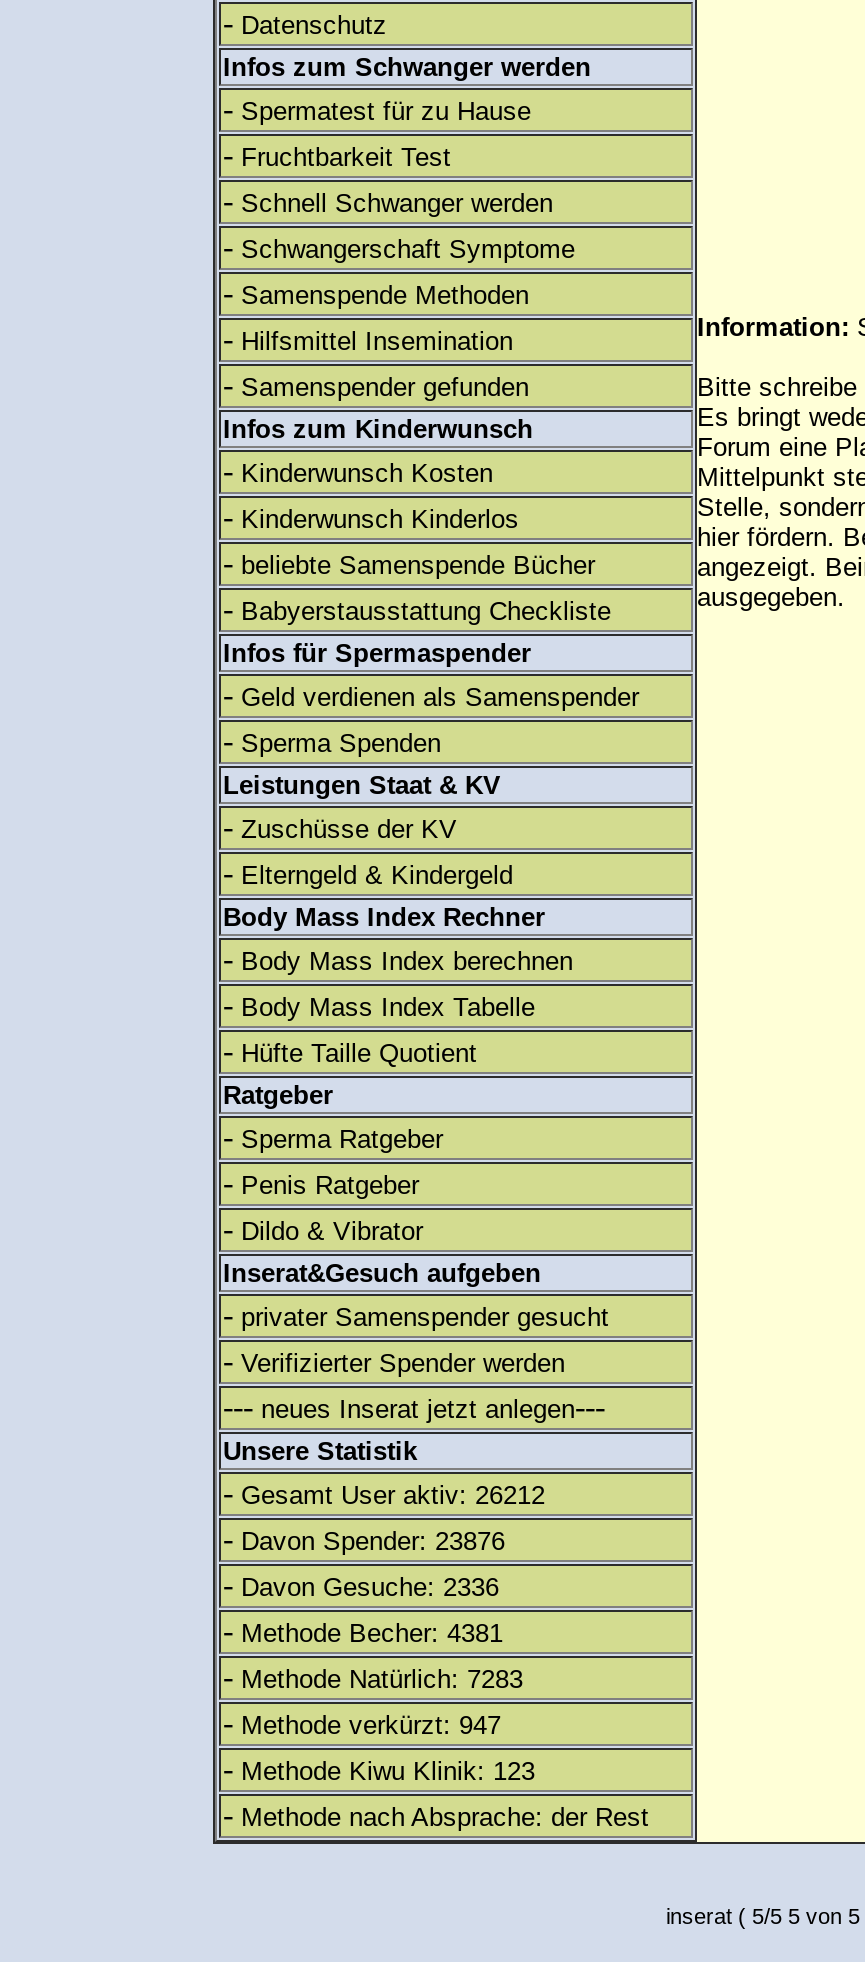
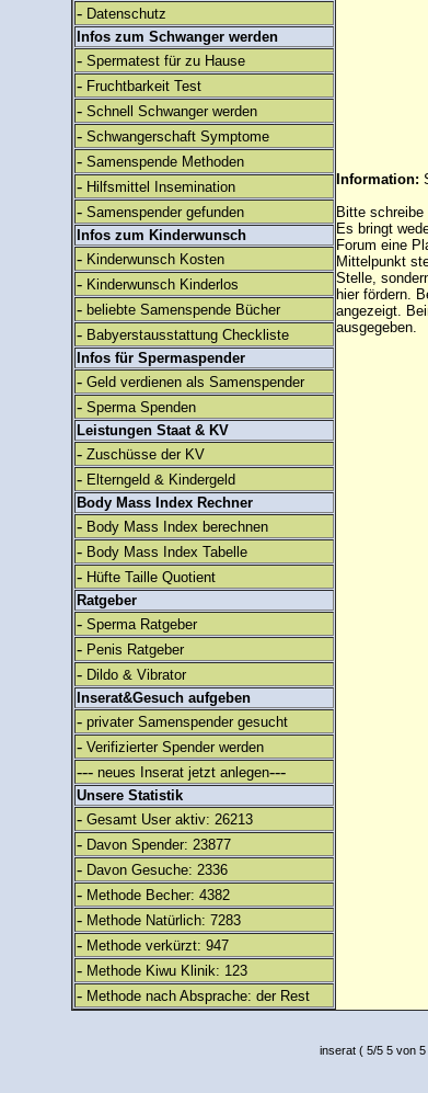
[223,1476,545,1510] - Gesamt User aktiv: 26212 -> [77,809,253,828] - Gesamt User aktiv: 26213
[223,1522,505,1556] - Davon Spender: 23876 -> [77,834,231,853] - Davon Spender: 23877
[223,1614,503,1648] - Methode Becher: 4381 -> [77,885,230,903] - Methode Becher: 4382

